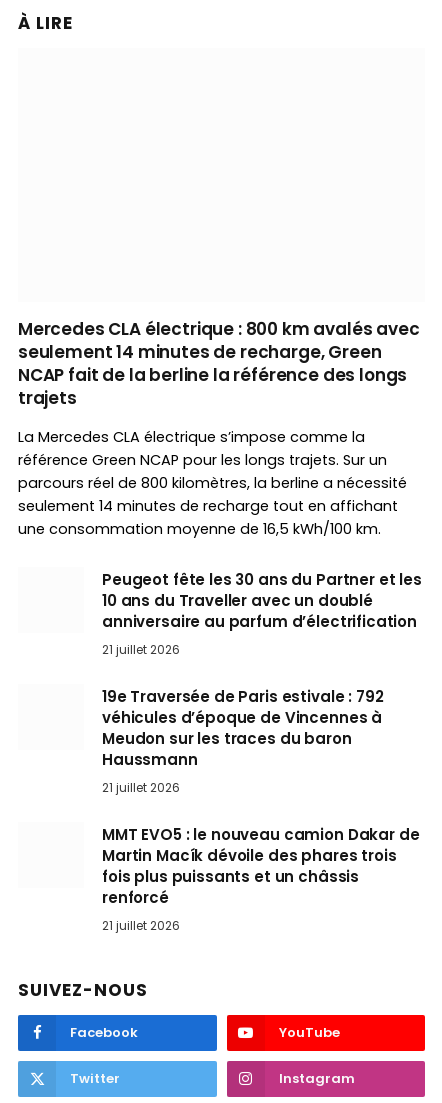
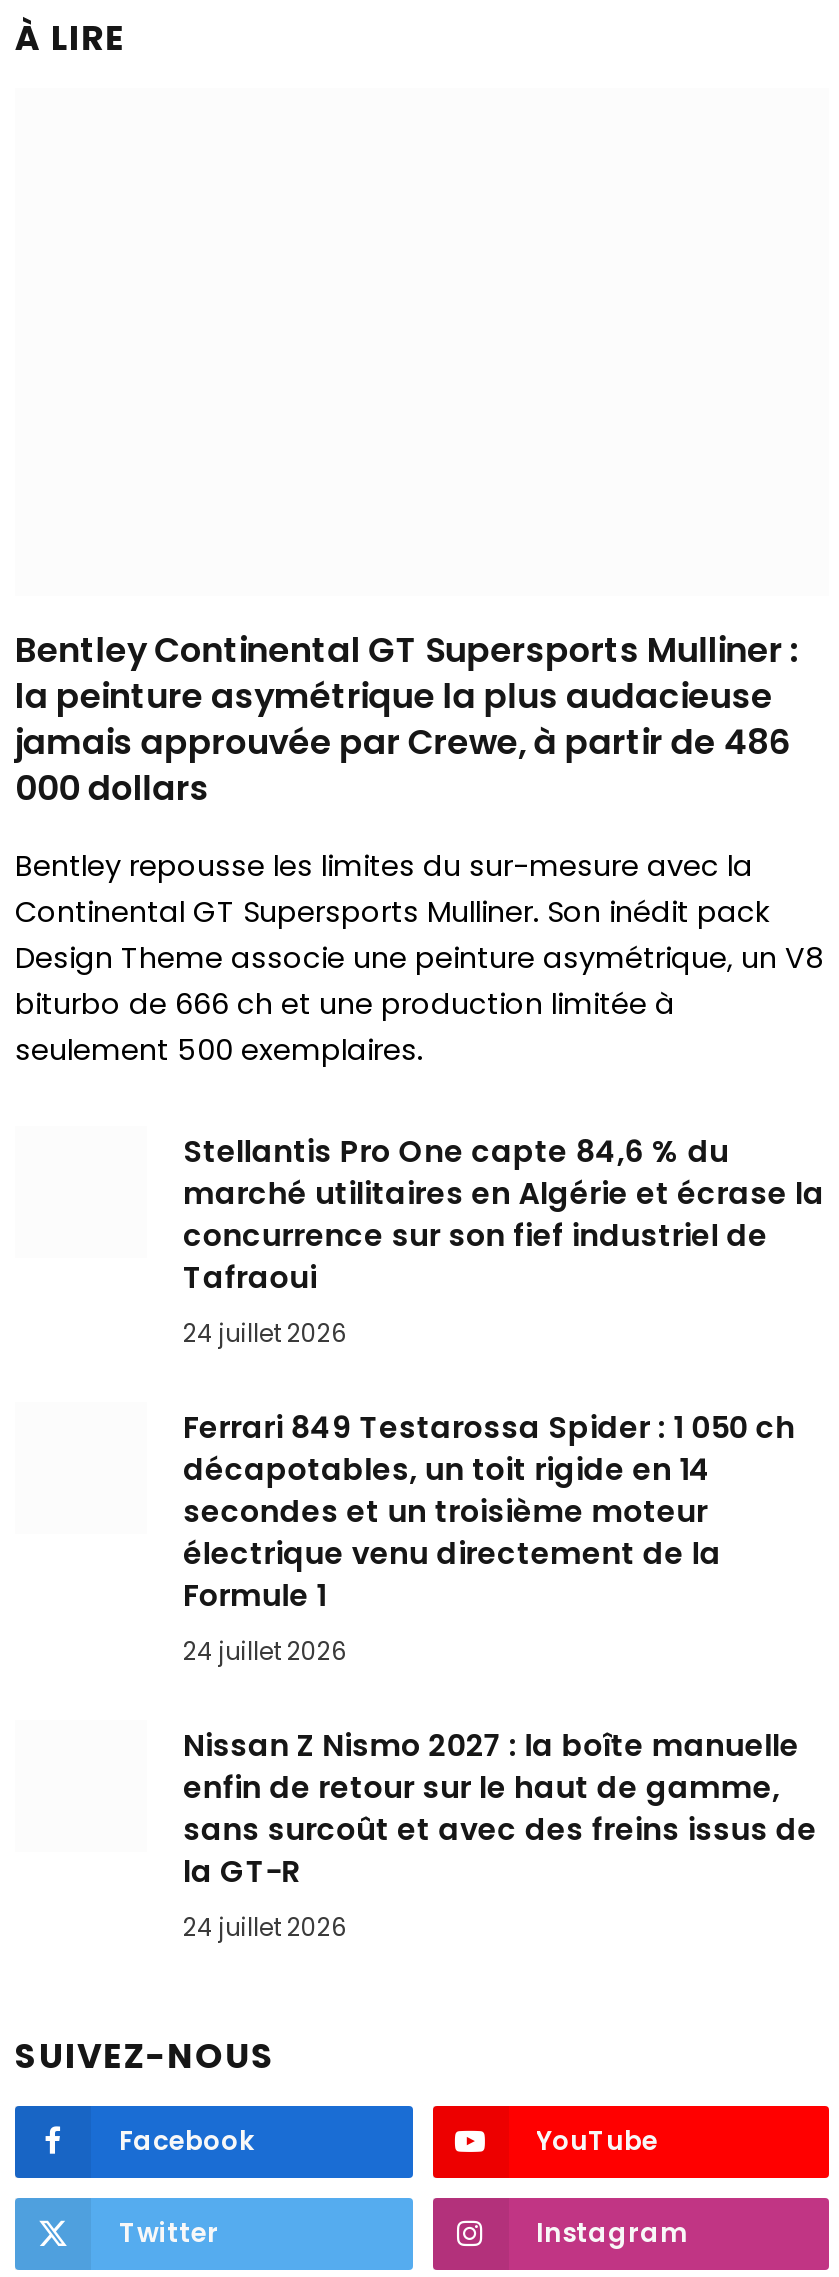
[18,317,419,410] Mercedes CLA électrique : 800 km avalés avec | seulement 14 minutes de recharge, Green | NCAP fait de la berline la référence des longs | trajets -> [15,627,798,813] Bentley Continental GT Supersports Mulliner : | la peinture asymétrique la plus audacieuse | jamais approuvée par Crewe, à partir de 486 | 000 dollars
[18,427,407,539] La Mercedes CLA électrique s’impose comme la | référence Green NCAP pour les longs trajets. Sur un | parcours réel de 800 kilomètres, la berline a nécessité | seulement 14 minutes de recharge tout en affichant | une consommation moyenne de 16,5 kWh/100 km. -> [15,847,823,1071] Bentley repousse les limites du sur-mesure avec la | Continental GT Supersports Mulliner. Son inédit pack | Design Theme associe une peinture asymétrique, un V8 | biturbo de 666 ch et une production limitée à | seulement 500 exemplaires.
[102,569,422,658] Peugeot fête les 30 ans du Partner et les | 10 ans du Traveller avec un doublé | anniversaire au parfum d’électrification | 21 juillet 2026 -> [183,1131,824,1351] Stellantis Pro One capte 84,6 % du | marché utilitaires en Algérie et écrase la | concurrence sur son fief industriel de | Tafraoui | 24 juillet 2026
[102,686,383,796] 19e Traversée de Paris estivale : 792 | véhicules d’époque de Vincennes à | Meudon sur les traces du baron | Haussmann | 21 juillet 2026 -> [183,1407,795,1669] Ferrari 849 Testarossa Spider : 1 050 ch | décapotables, un toit rigide en 14 | secondes et un troisième moteur | électrique venu directement de la | Formule 1 | 24 juillet 2026
[102,824,419,934] MMT EVO5 : le nouveau camion Dakar de | Martin Macík dévoile des phares trois | fois plus puissants et un châssis | renforcé | 21 juillet 2026 -> [183,1725,817,1945] Nissan Z Nismo 2027 : la boîte manuelle | enfin de retour sur le haut de gamme, | sans surcoût et avec des freins issus de | la GT-R | 24 juillet 2026

